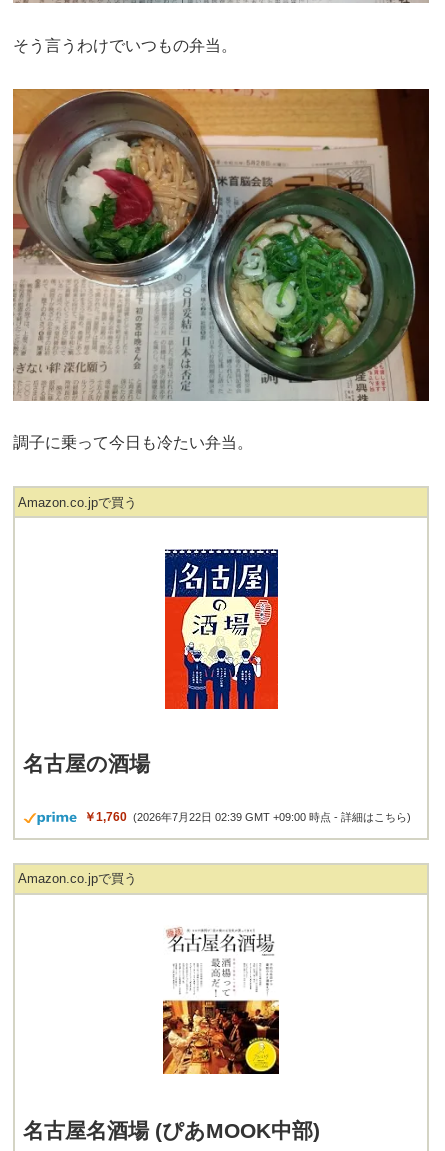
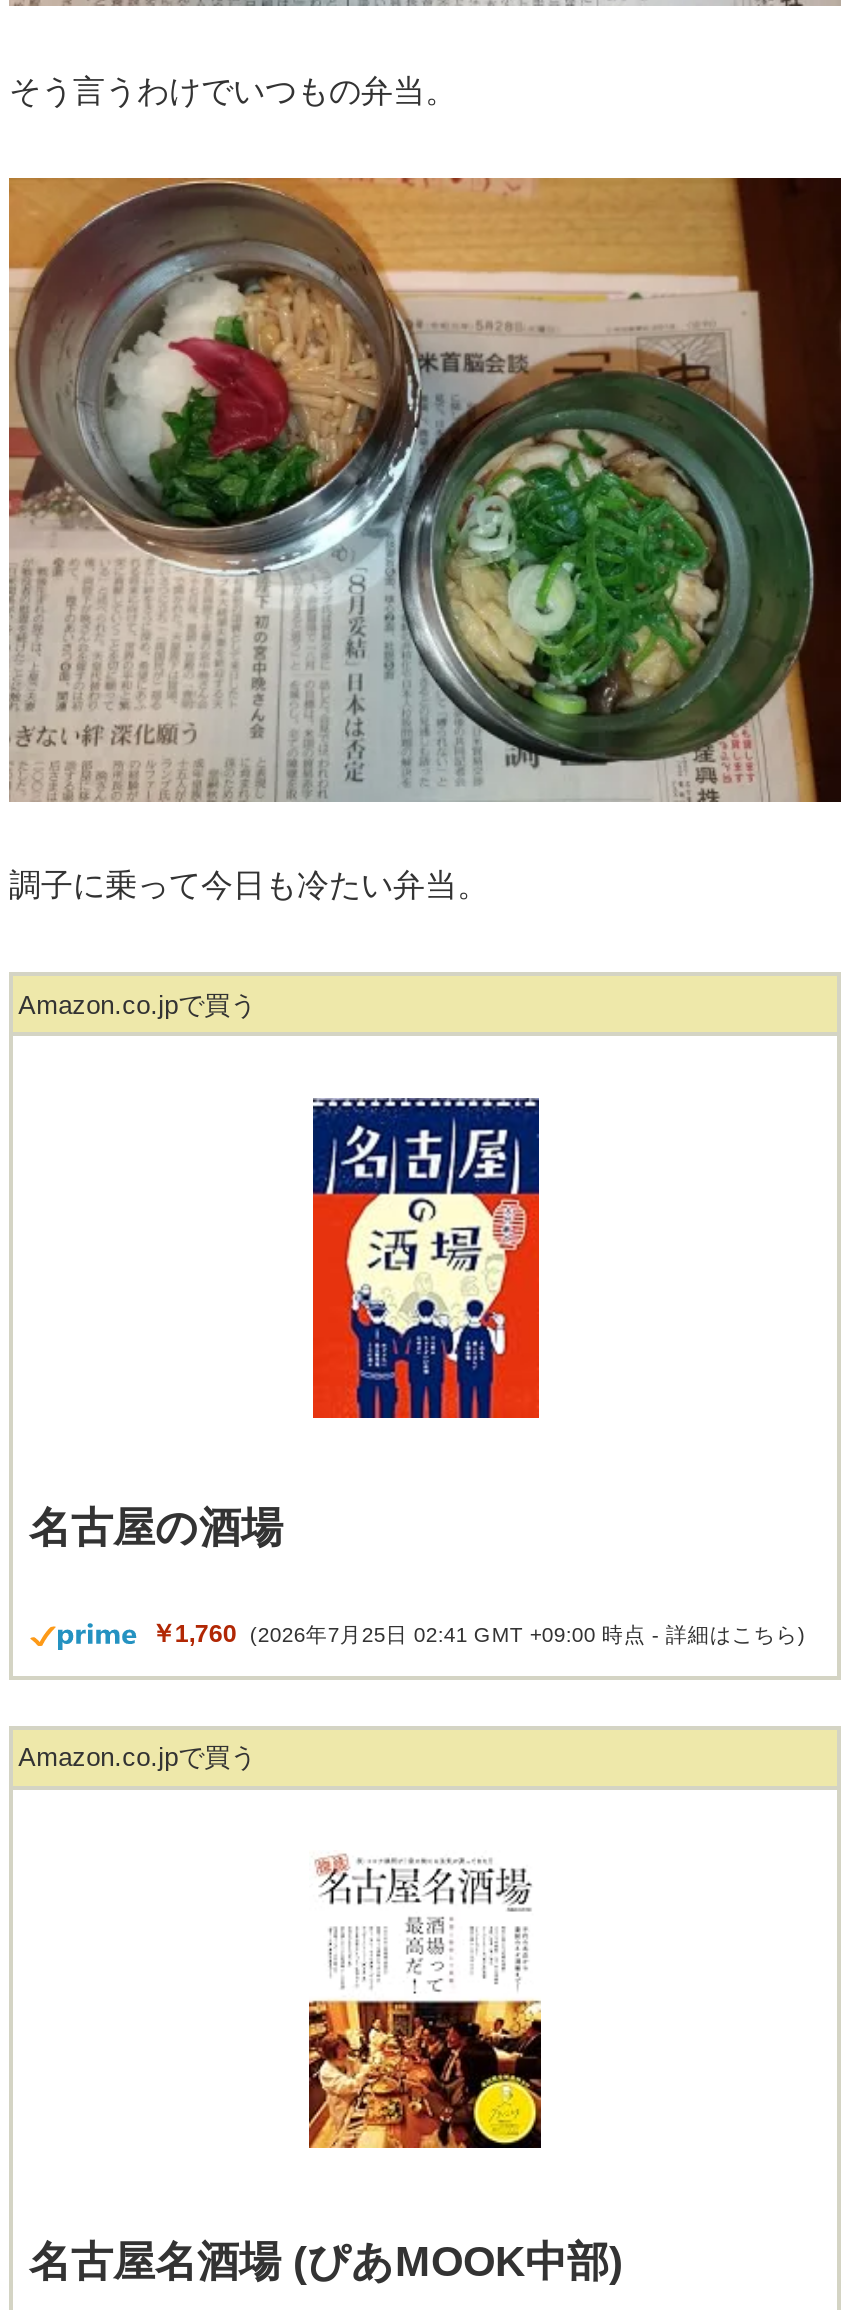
[84,810,411,824] ￥1,760 (2026年7月22日 02:39 GMT +09:00 時点 -詳細はこちら) -> [151,1620,806,1648] ￥1,760 (2026年7月25日 02:41 GMT +09:00 時点 -詳細はこちら)

